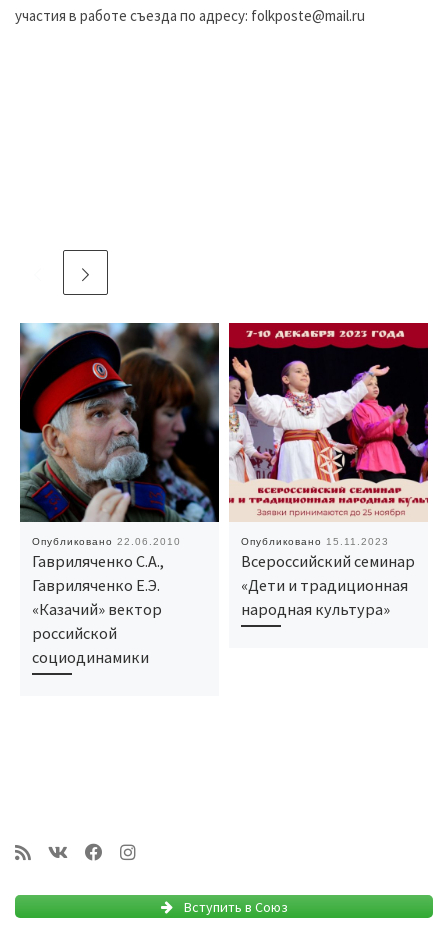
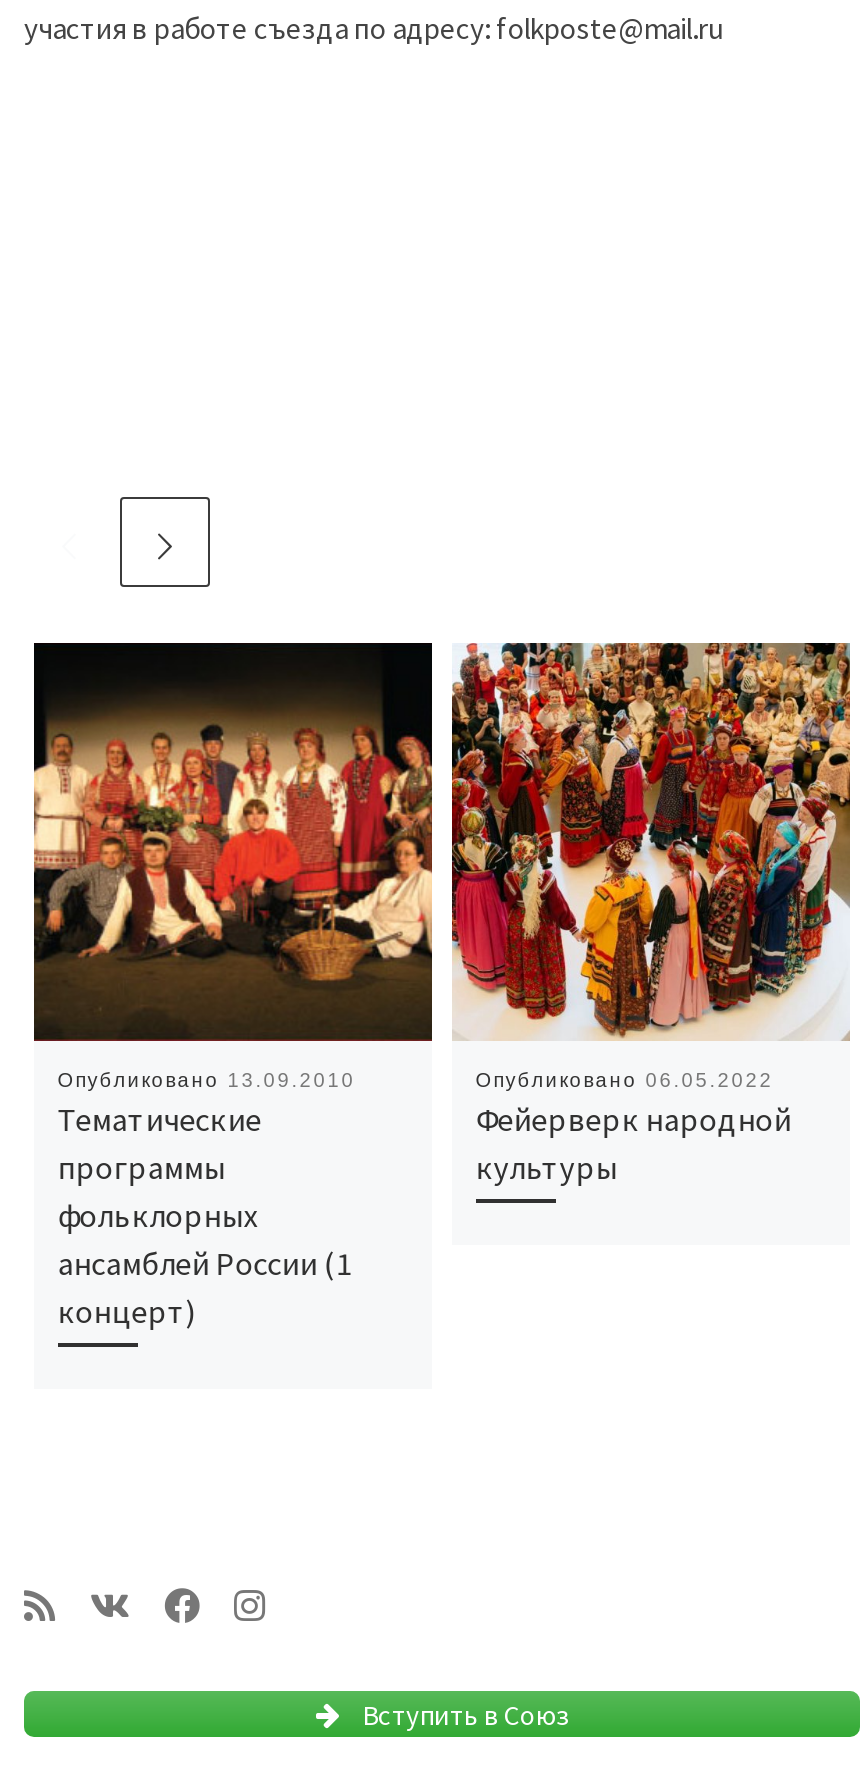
[19,322,220,667] [image] | Опубликовано 22.06.2010 | Гавриляченко С.А., | Гавриляченко Е.Э. | «Казачий» вектор | российской | социодинамики -> [32,641,434,1331] [image] | Опубликовано 13.09.2010 | Тематические | программы | фольклорных | ансамблей России (1 | концерт)
[228,322,429,520] [image] -> [450,641,852,979] [image]
[241,536,415,619] Опубликовано 15.11.2023 | Всероссийский семинар | «Дети и традиционная | народная культура» -> [475,1069,791,1187] Опубликовано 06.05.2022 | Фейерверк народной | культуры

